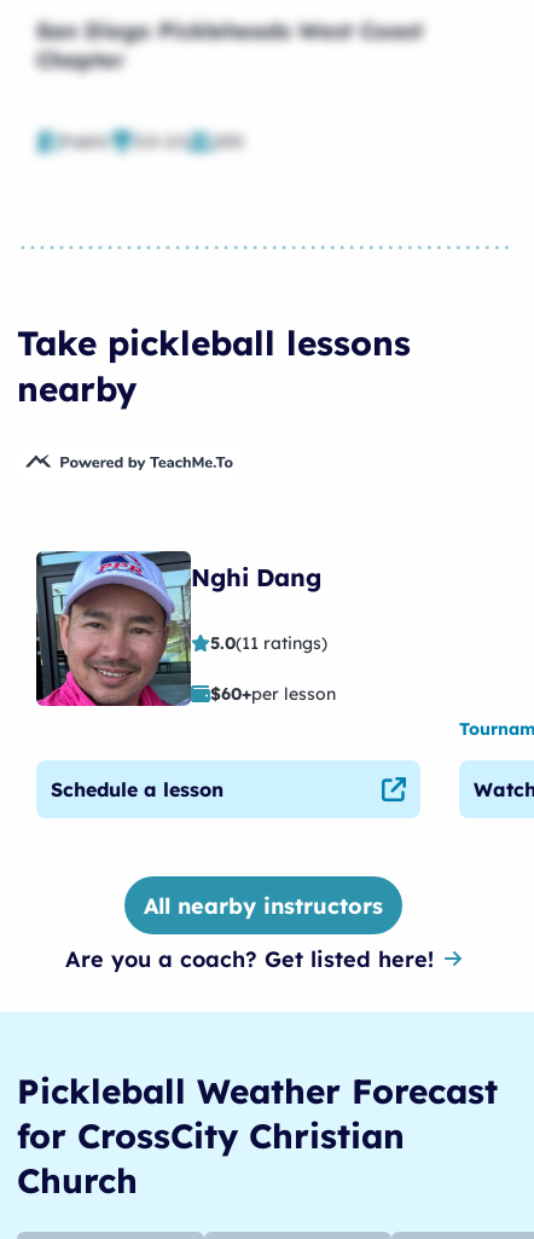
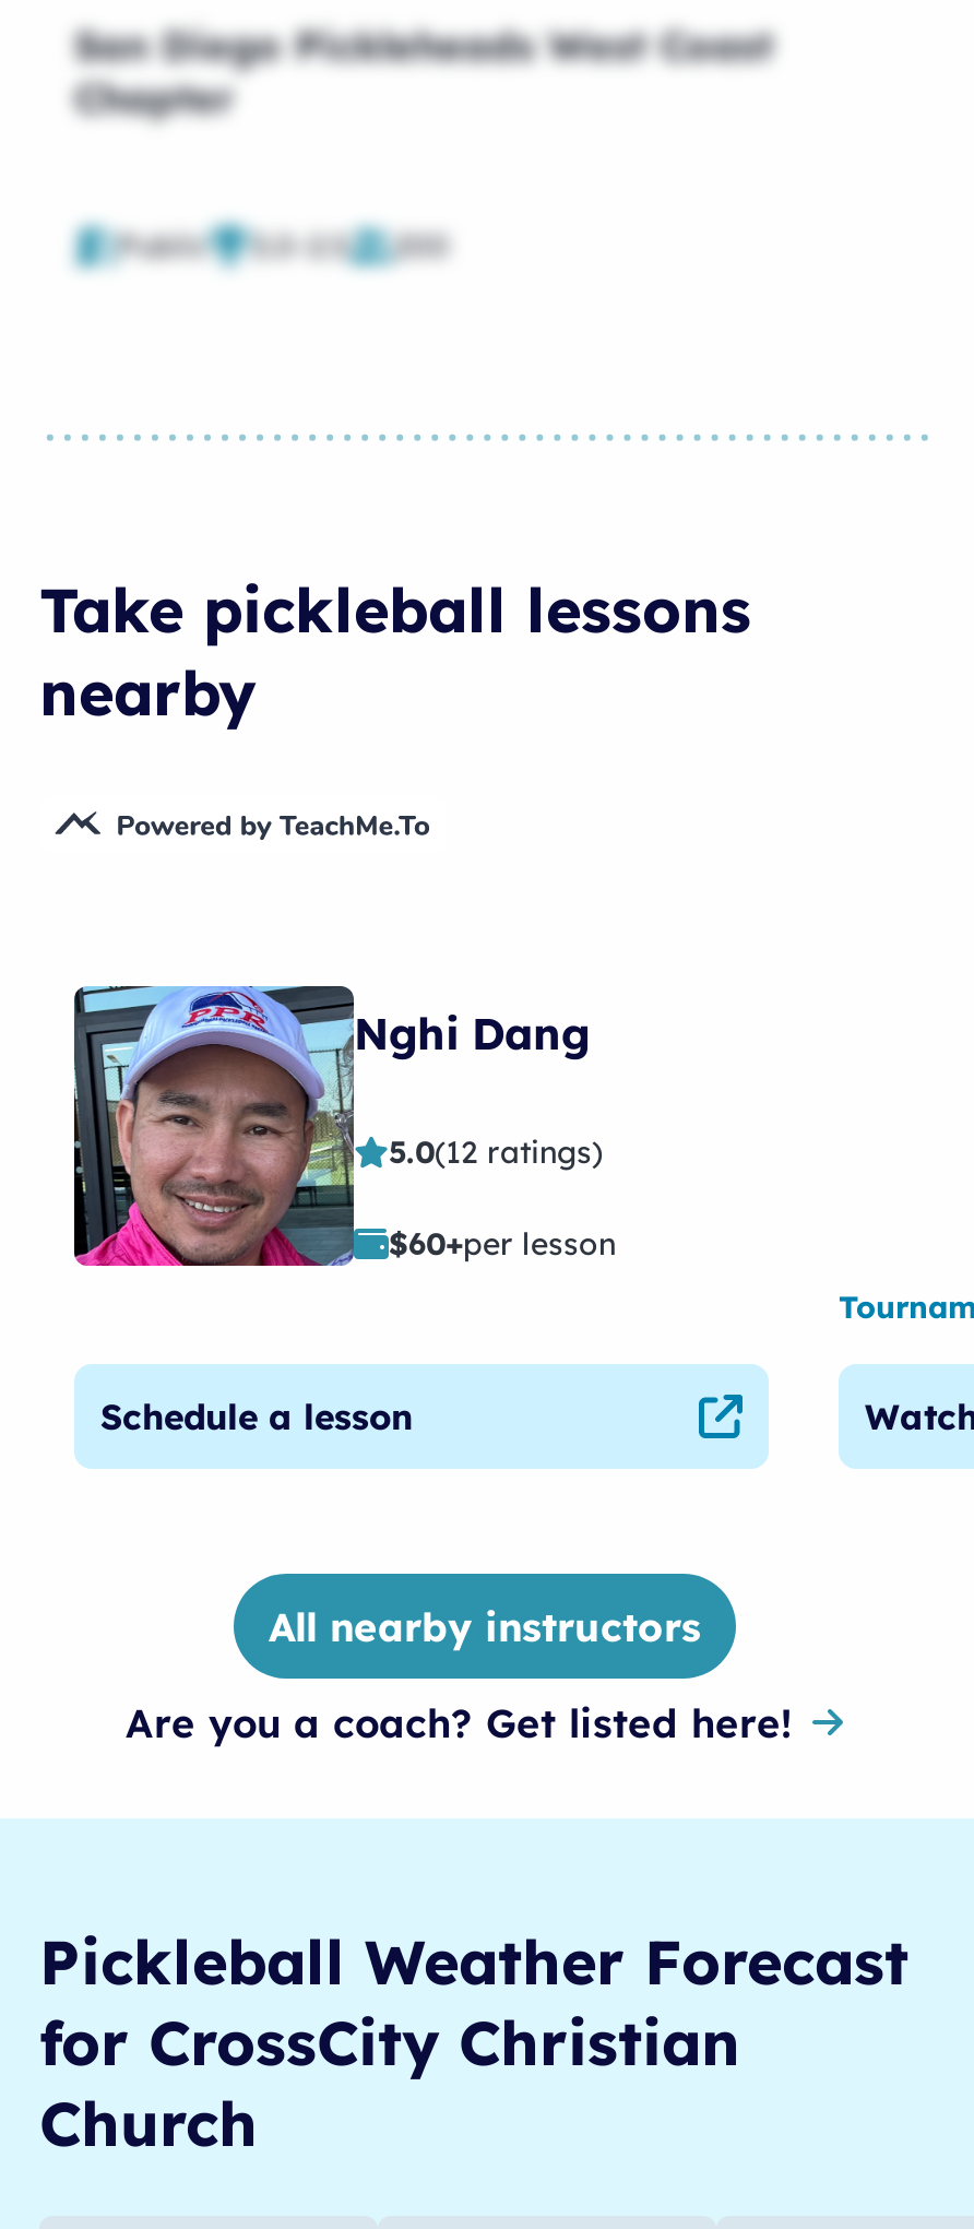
[210,632,327,654] 5.0(11 ratings) -> [389,1133,603,1172] 5.0(12 ratings)

